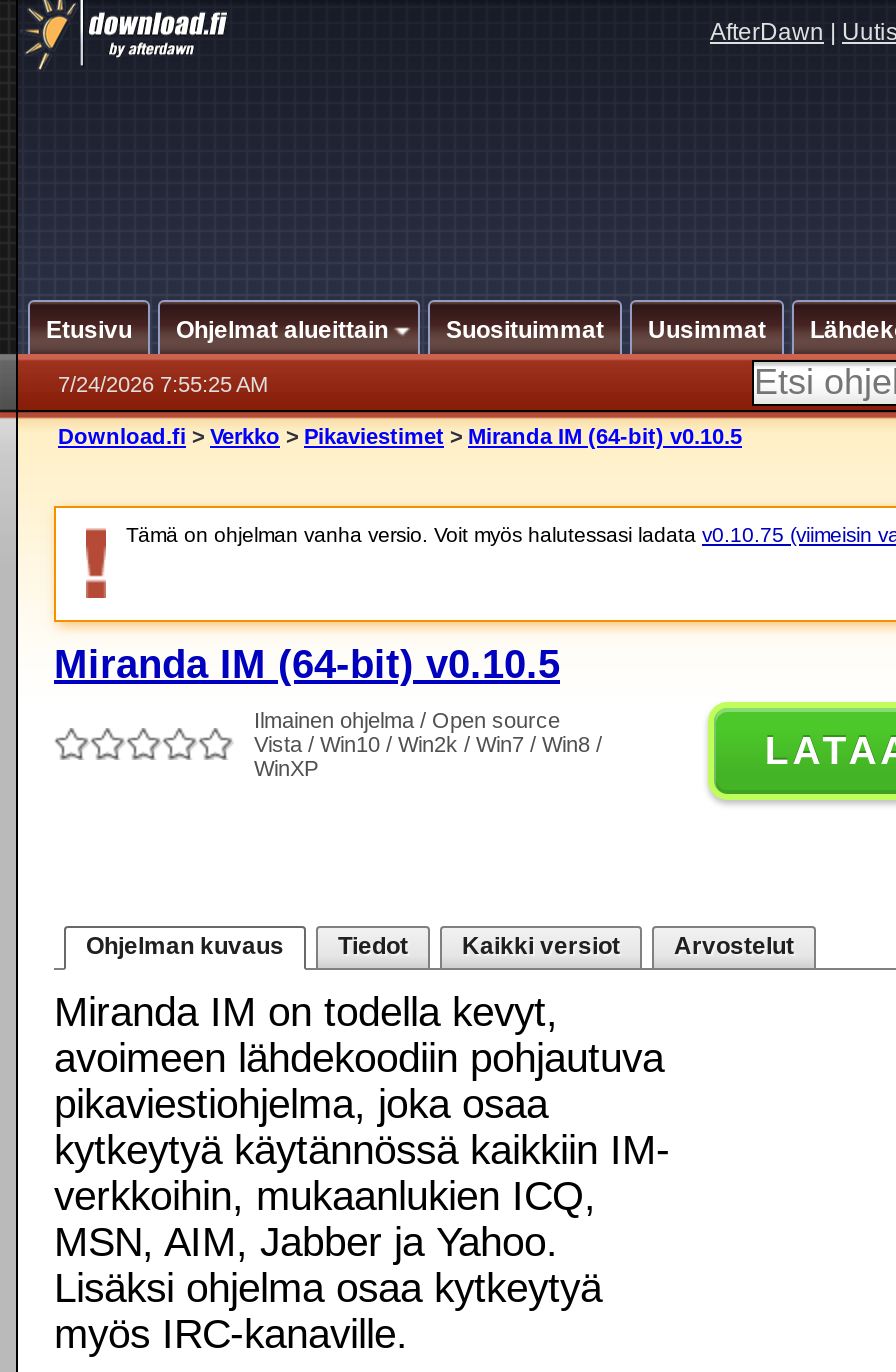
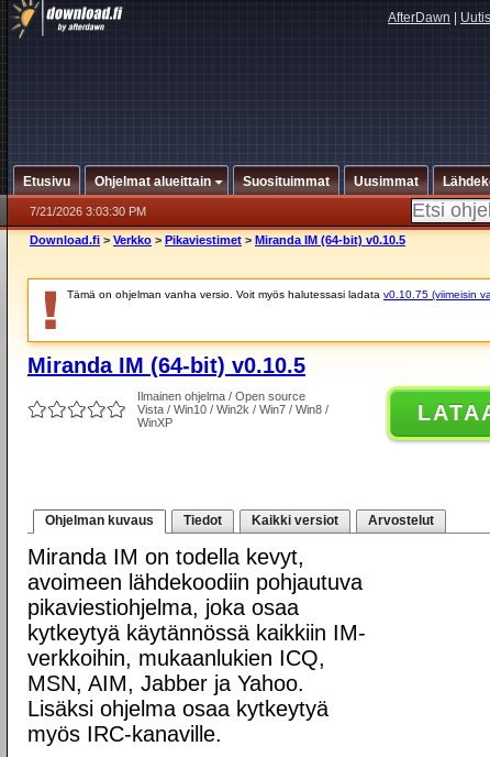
[58,372,268,396] 7/24/2026 7:55:25 AM -> [30,205,146,218] 7/21/2026 3:03:30 PM

